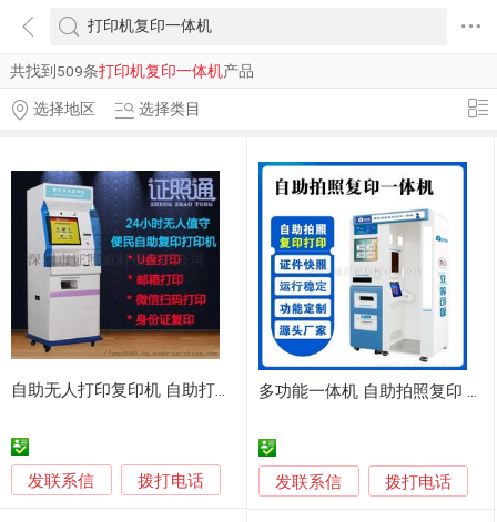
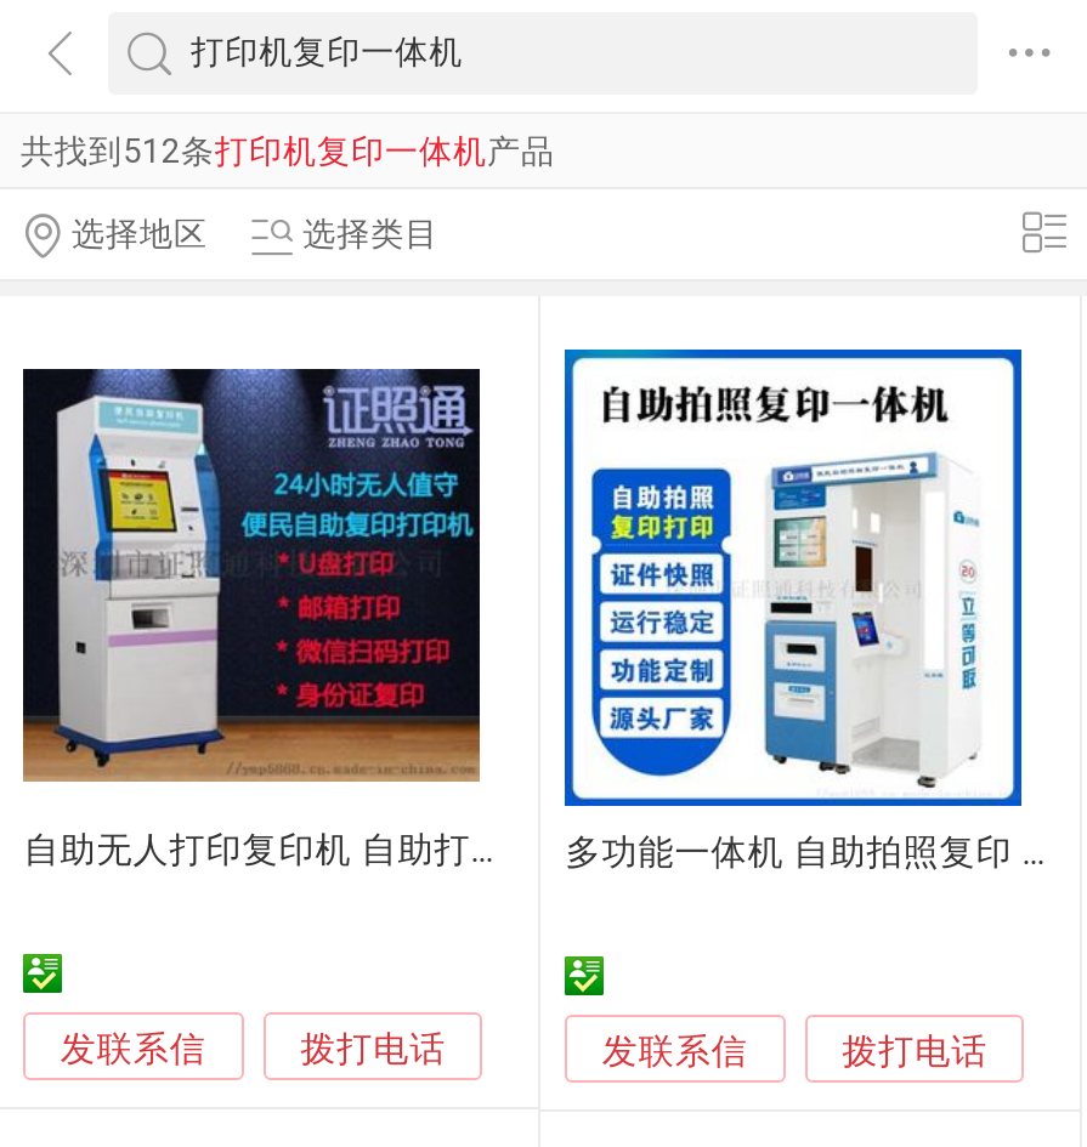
[10,62,254,80] 共找到509条打印机复印一体机产品 -> [21,131,555,169] 共找到512条打印机复印一体机产品

